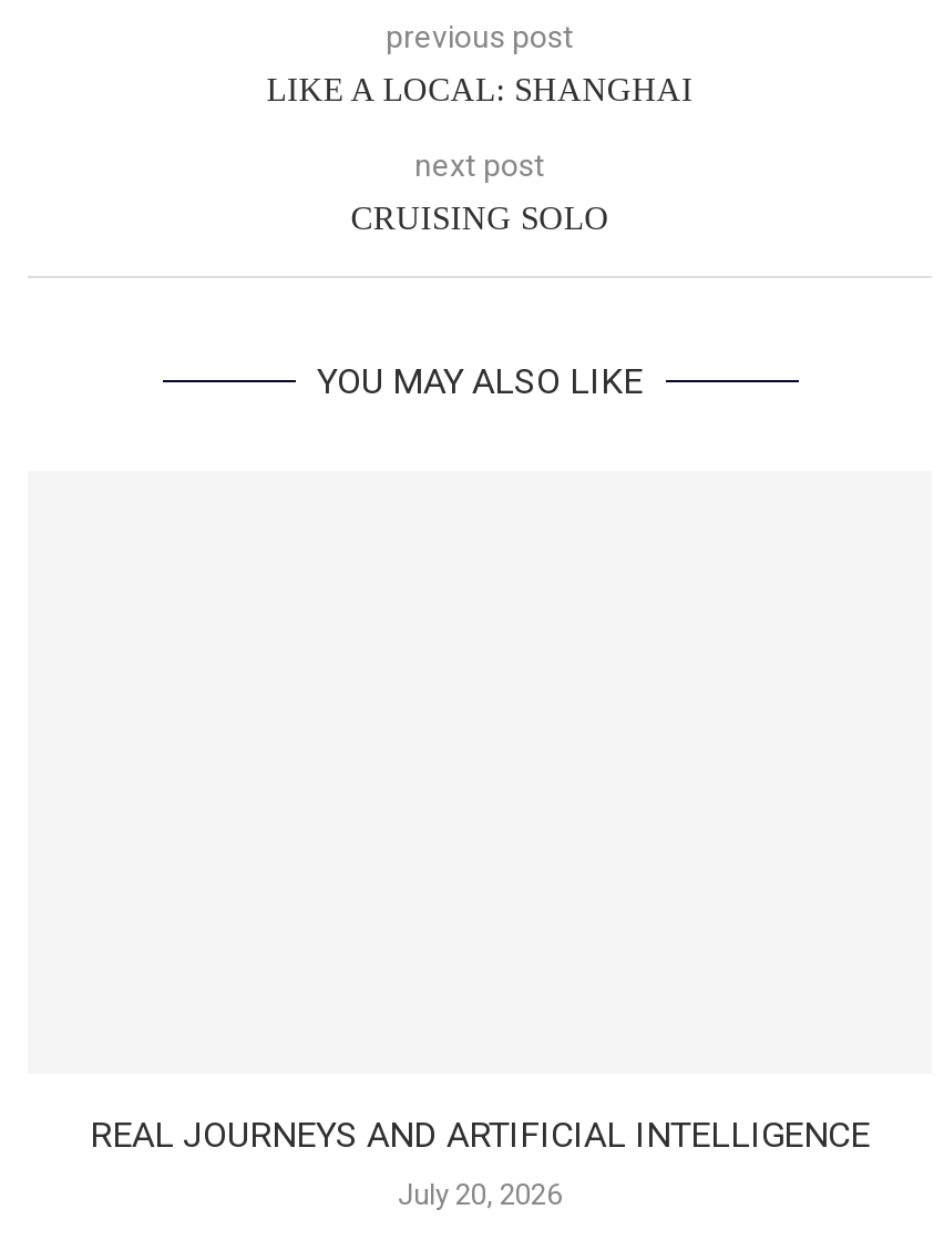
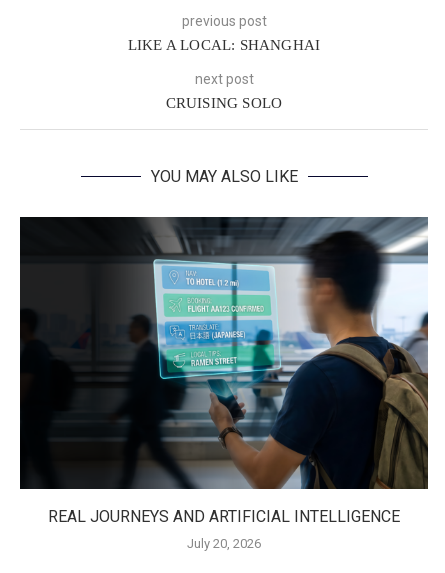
none -> [19,216,429,490] [image]

